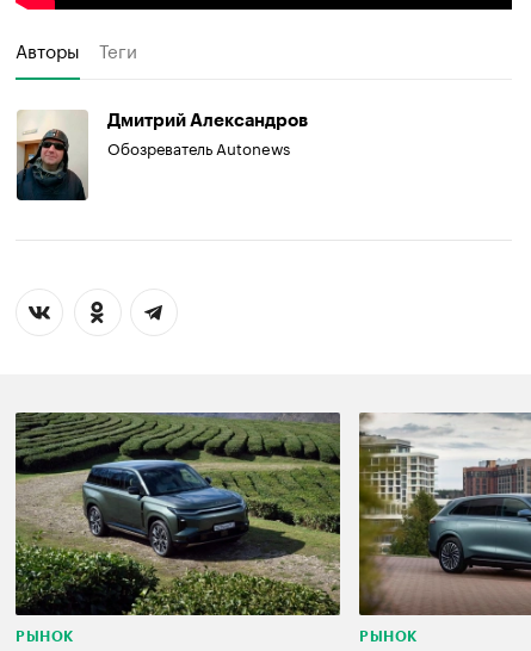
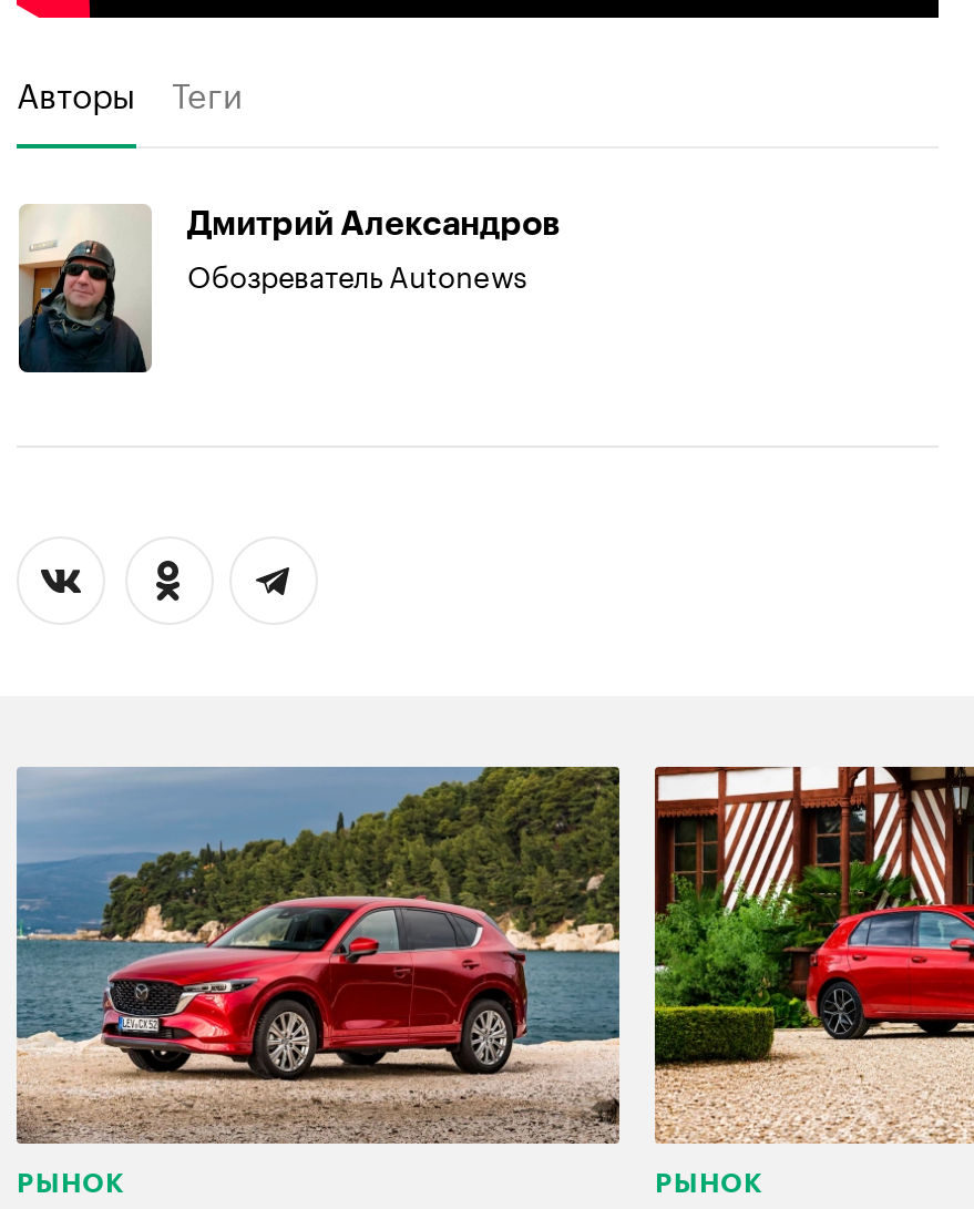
[14,411,341,616] [image] -> [14,767,622,1146] [image]
[358,411,527,616] [image] -> [655,765,967,1144] [image]

